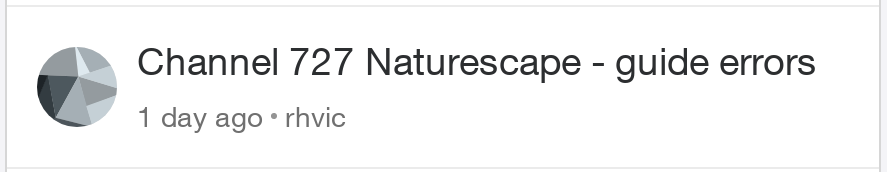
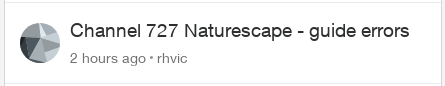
[137,99,347,133] 1 day ago rhvic -> [70,49,188,66] 2 hours ago rhvic

